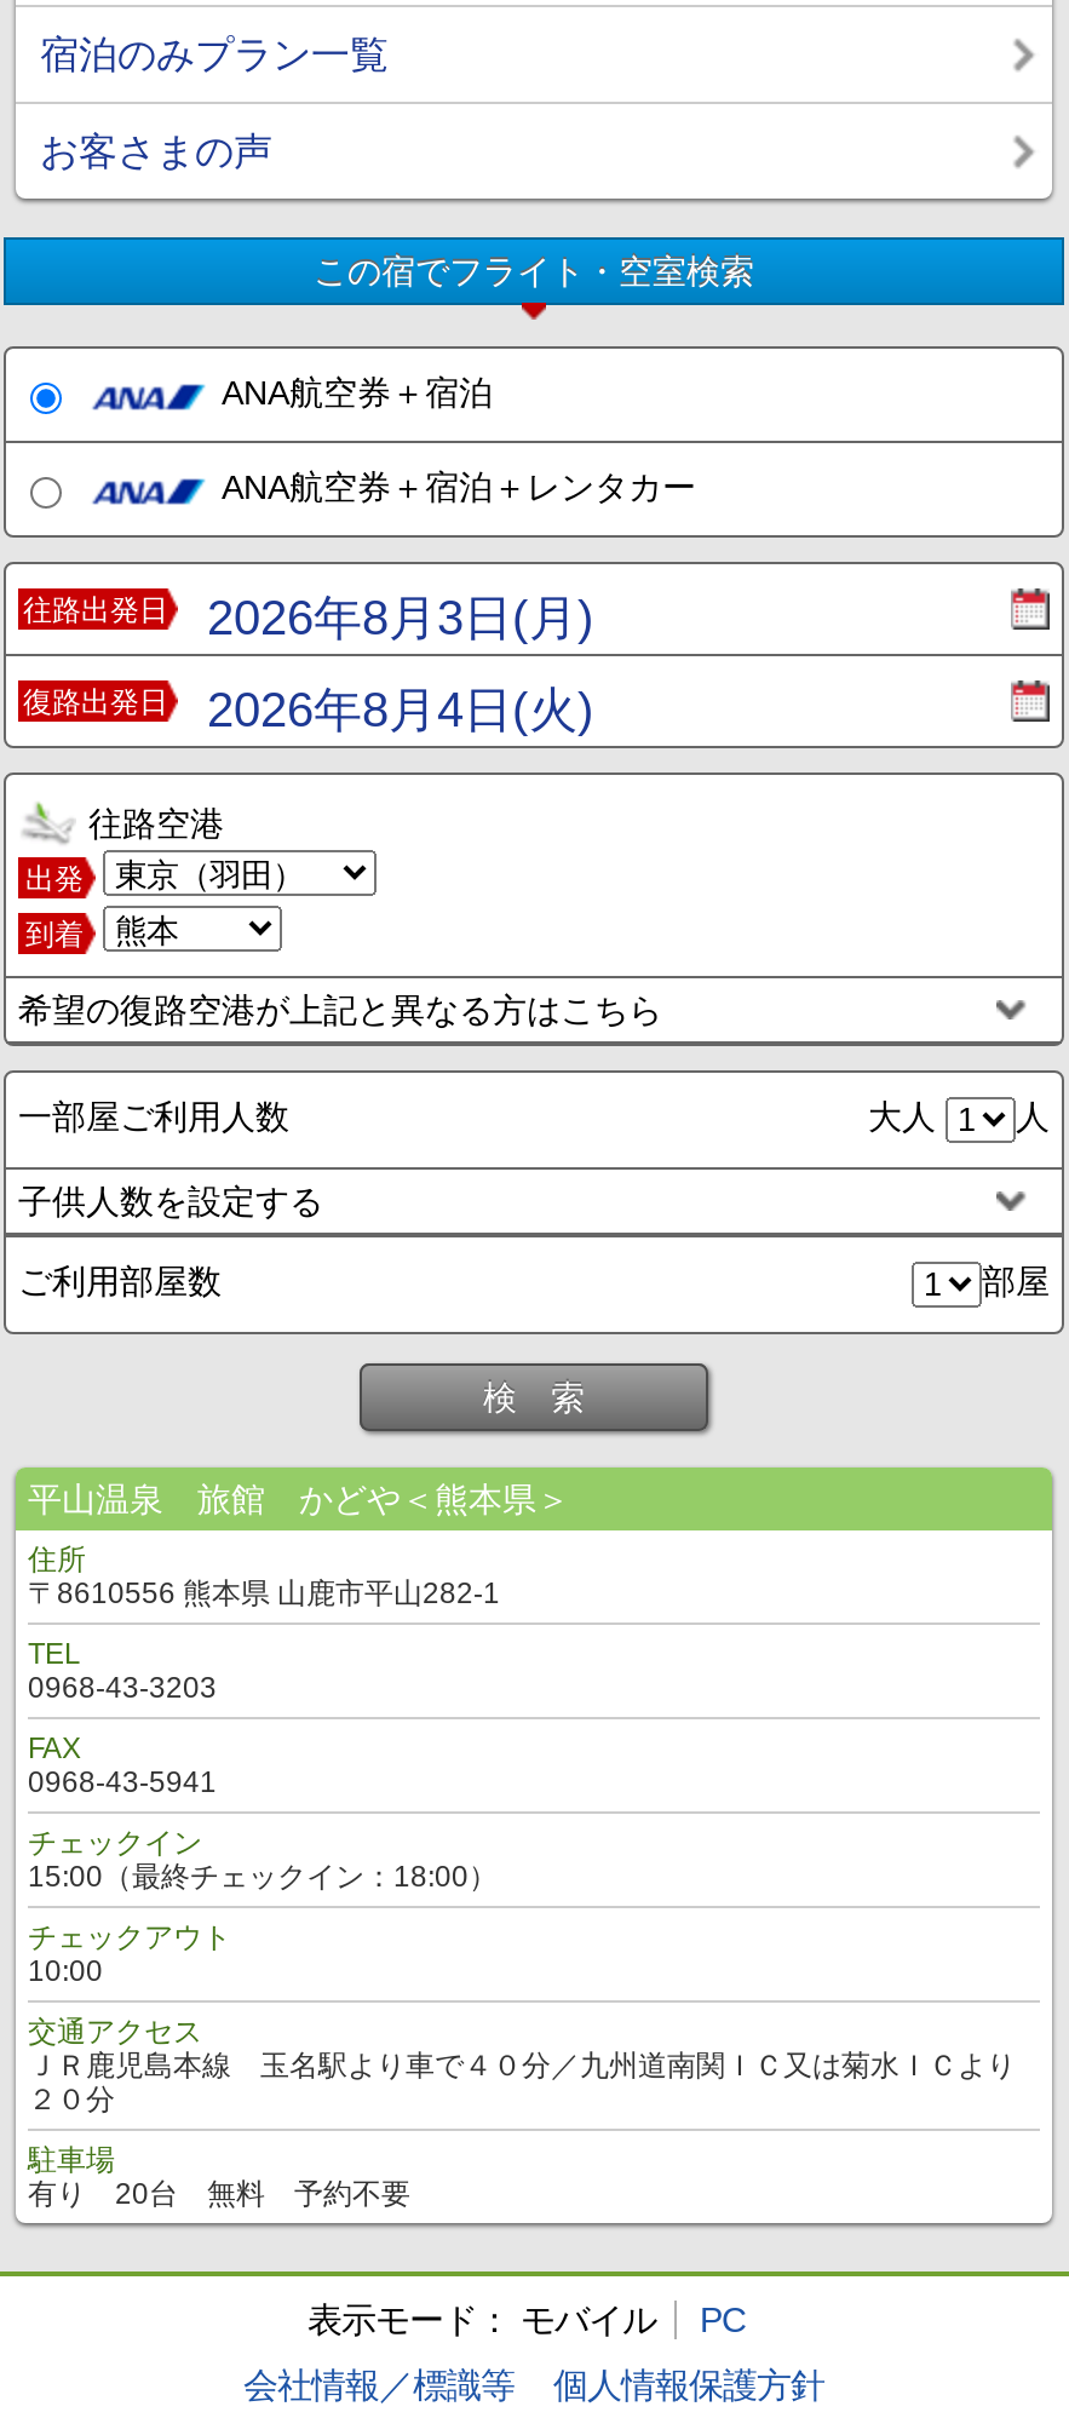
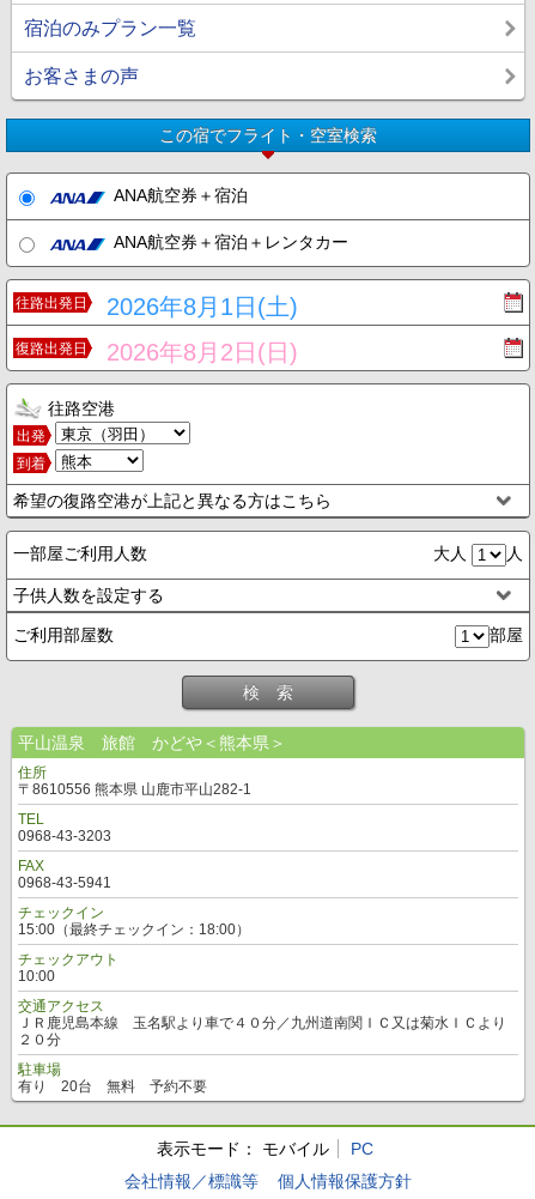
[23,591,594,644] 往路出発日 2026年8月3日(月) -> [16,293,298,320] 往路出発日 2026年8月1日(土)
[23,683,594,736] 復路出発日 2026年8月4日(火) -> [16,339,298,365] 復路出発日 2026年8月2日(日)

